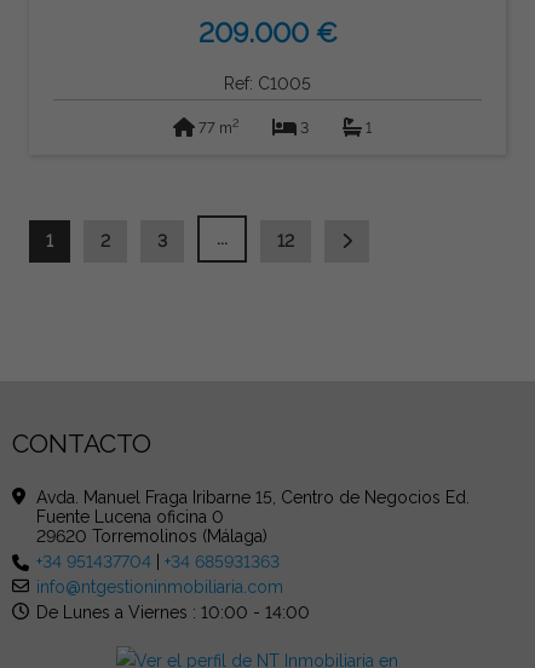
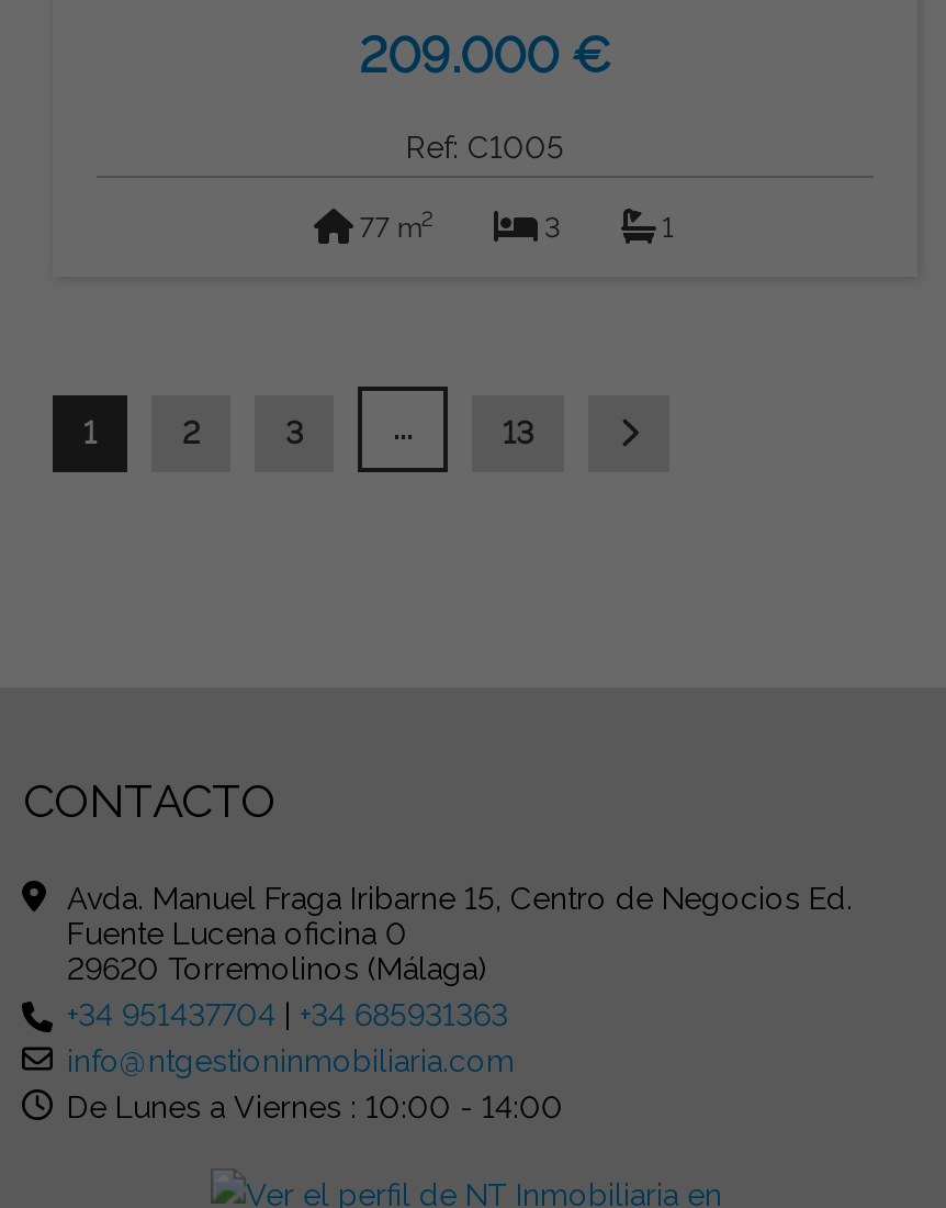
[277,231,294,251] 12 -> [503,415,533,450] 13

